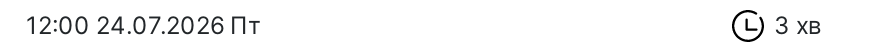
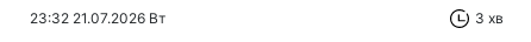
[26,10,260,40] 12:00 24.07.2026 Пт -> [30,9,165,27] 23:32 21.07.2026 Вт

